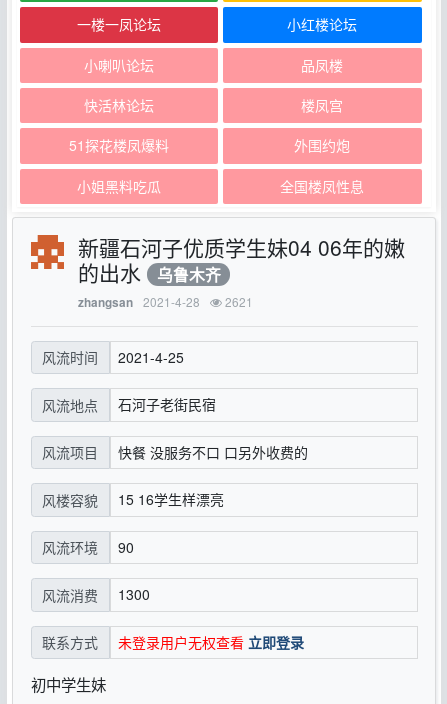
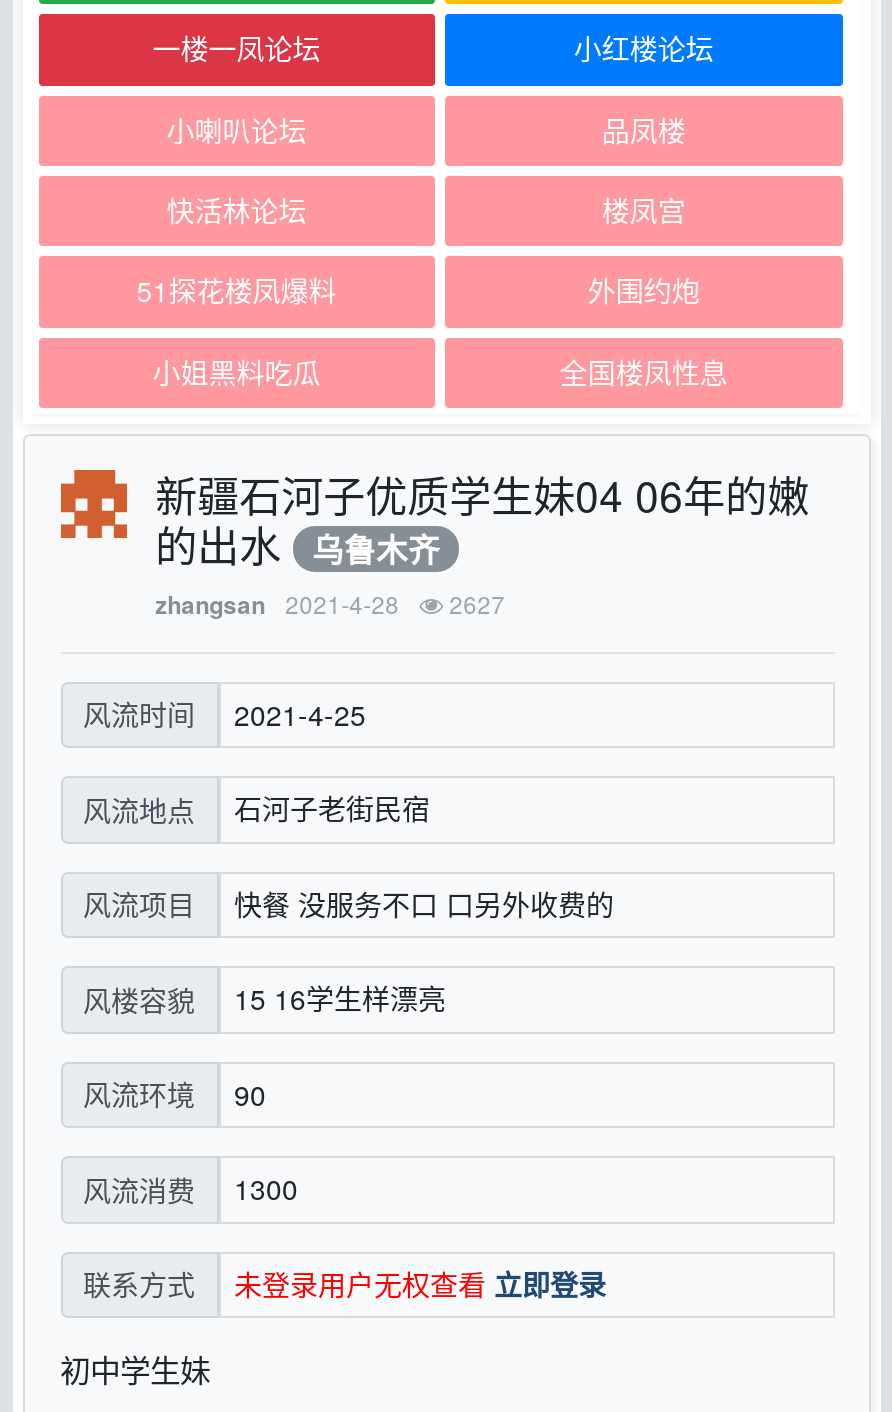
[78,293,253,311] zhangsan 2021-4-28 2621 -> [155,586,505,622] zhangsan 2021-4-28 2627

